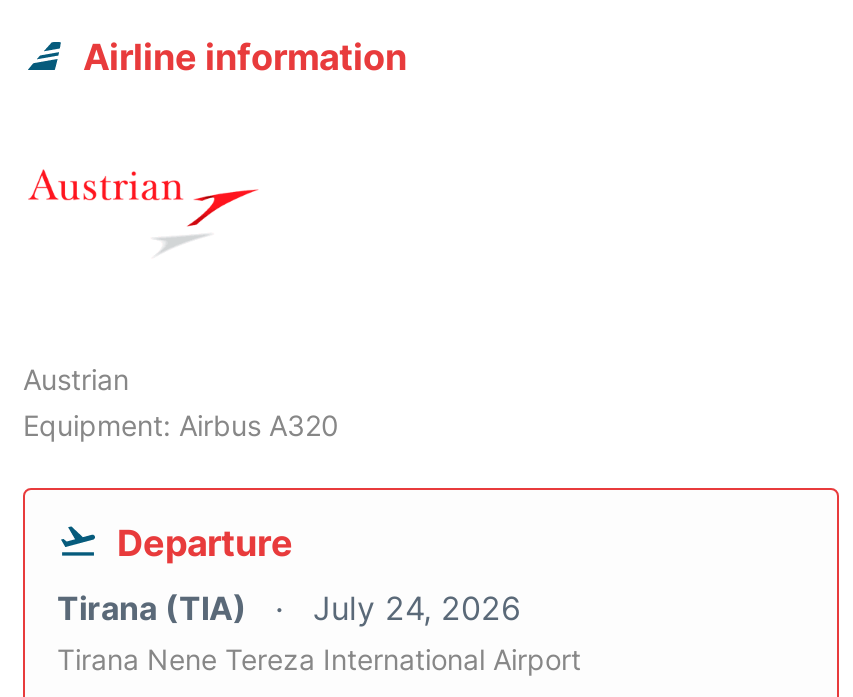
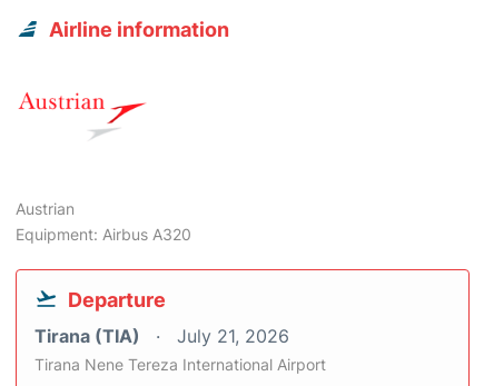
[57,588,521,628] Tirana (TIA) July 24, 2026 -> [34,325,289,347] Tirana (TIA) July 21, 2026

